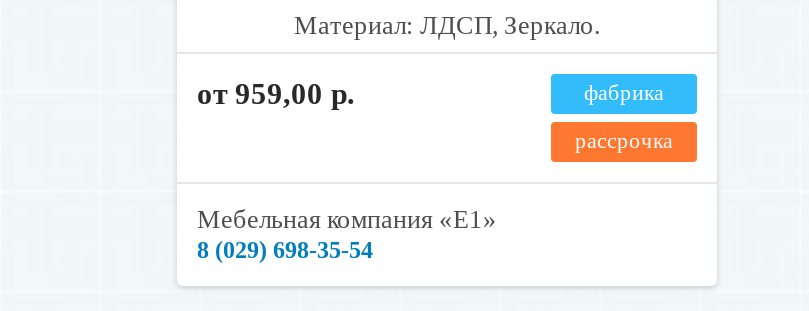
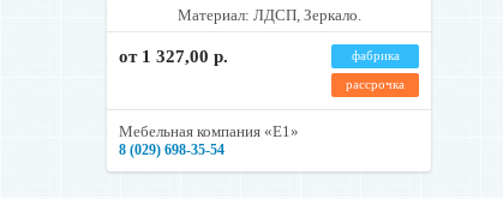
[197,78,355,110] от 959,00 р. -> [119,47,228,66] от 1 327,00 р.

